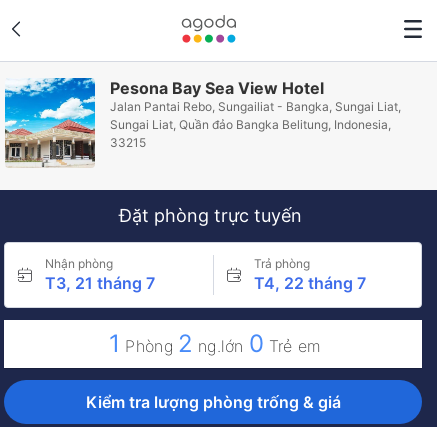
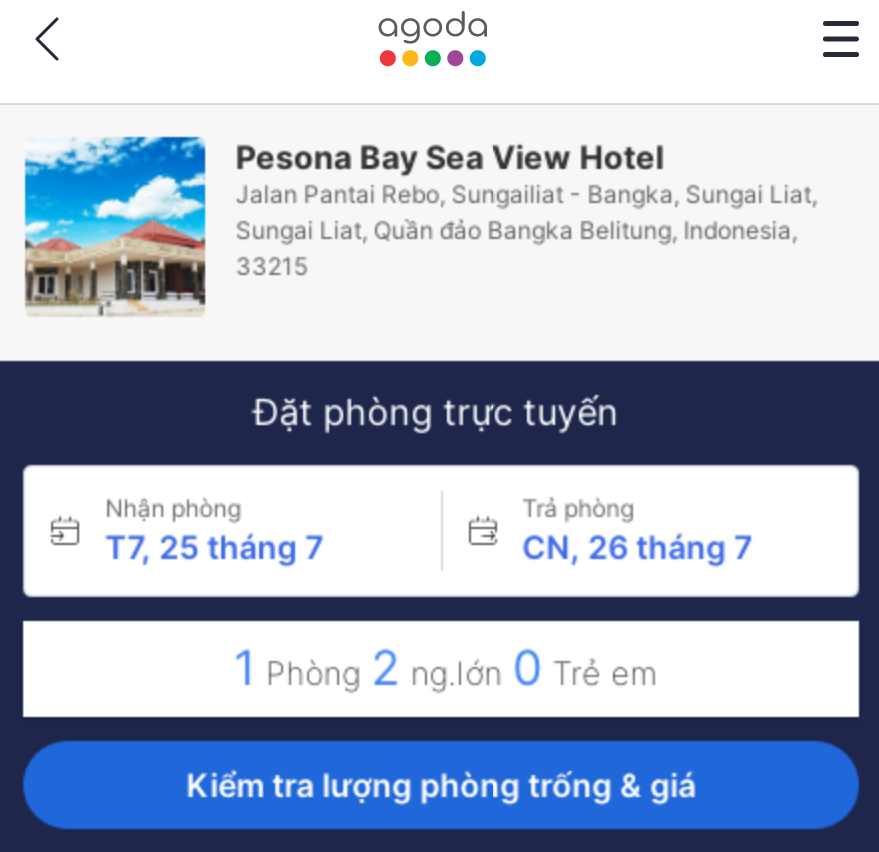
[45,273,155,293] T3, 21 tháng 7 -> [105,527,323,567] T7, 25 tháng 7
[253,273,365,293] T4, 22 tháng 7 -> [522,527,752,567] CN, 26 tháng 7

